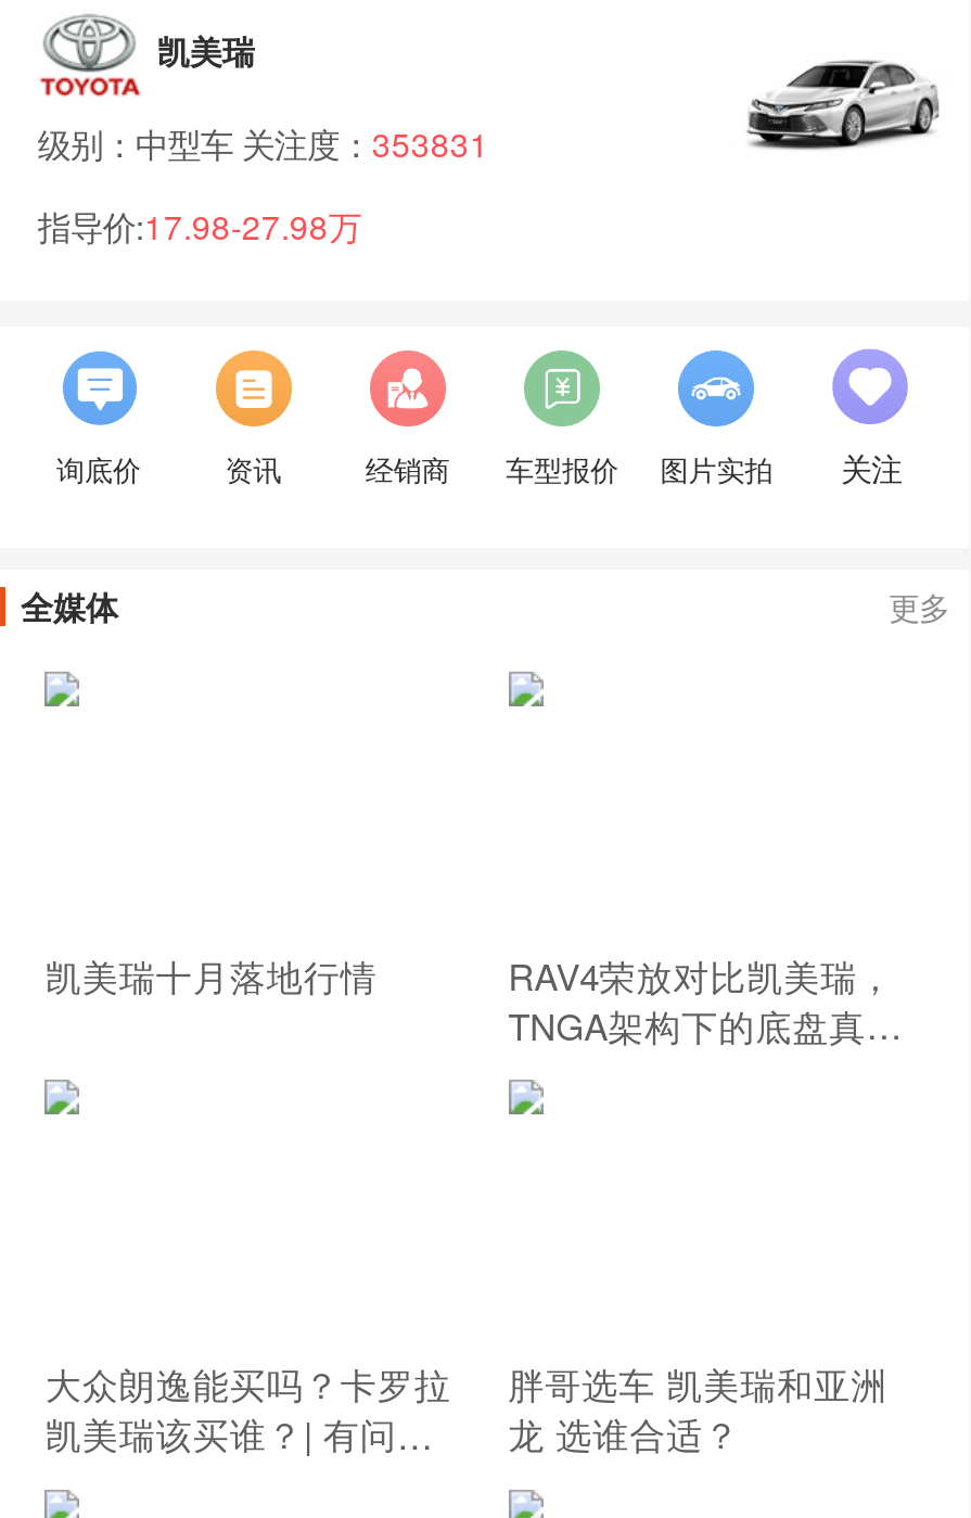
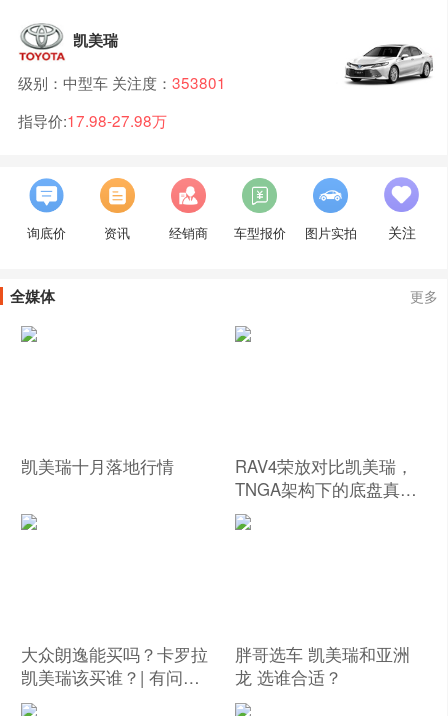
[38,118,489,166] 级别：中型车 关注度：353831 -> [18,71,226,93] 级别：中型车 关注度：353801

